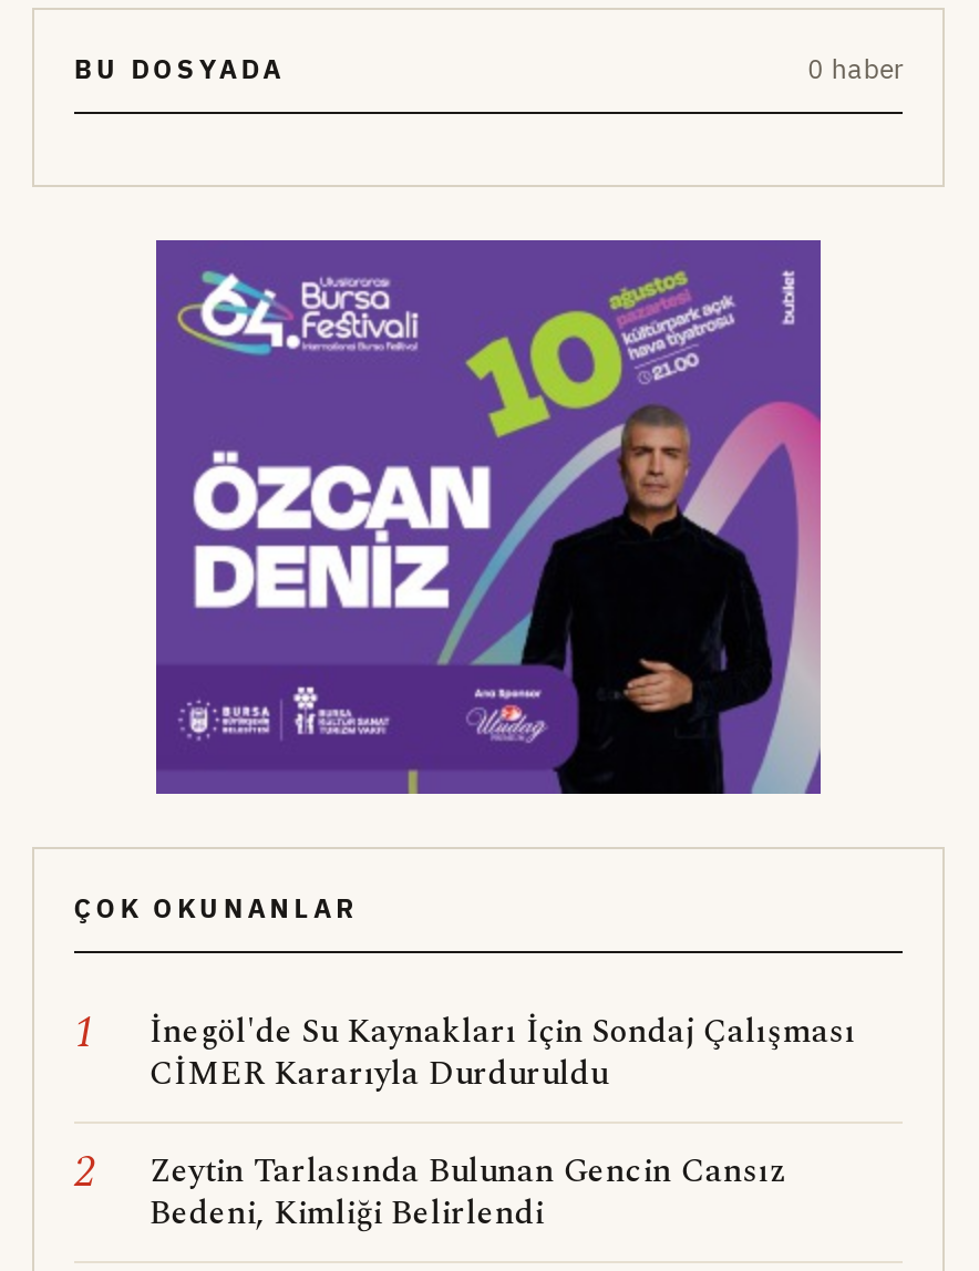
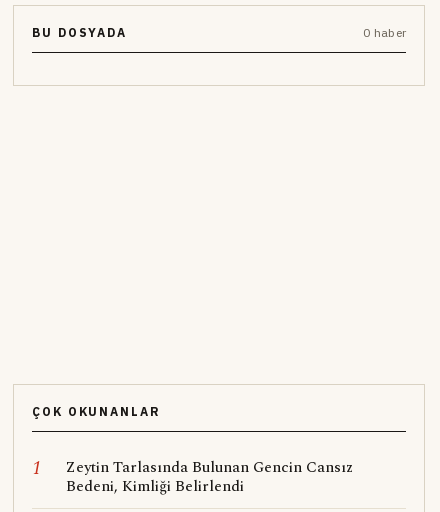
[154,237,823,797] [image] -> none
[74,1006,856,1206] İnegöl'de Su Kaynakları İçin Sondaj Çalışması | CİMER Kararıyla Durduruldu | 2 -> none

